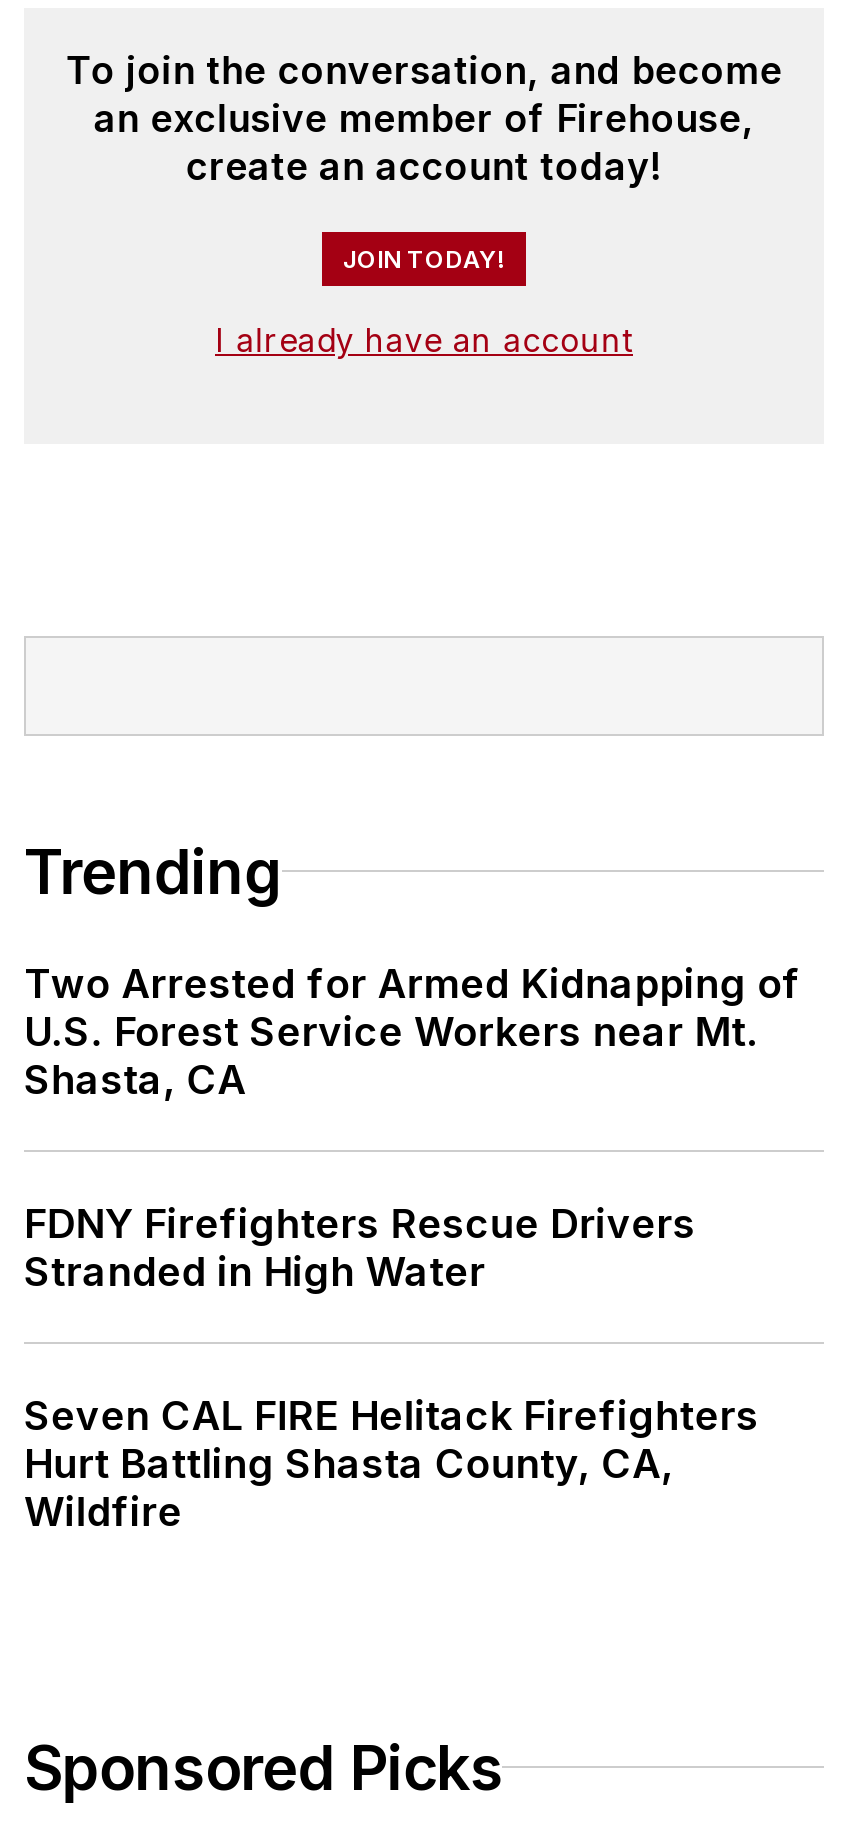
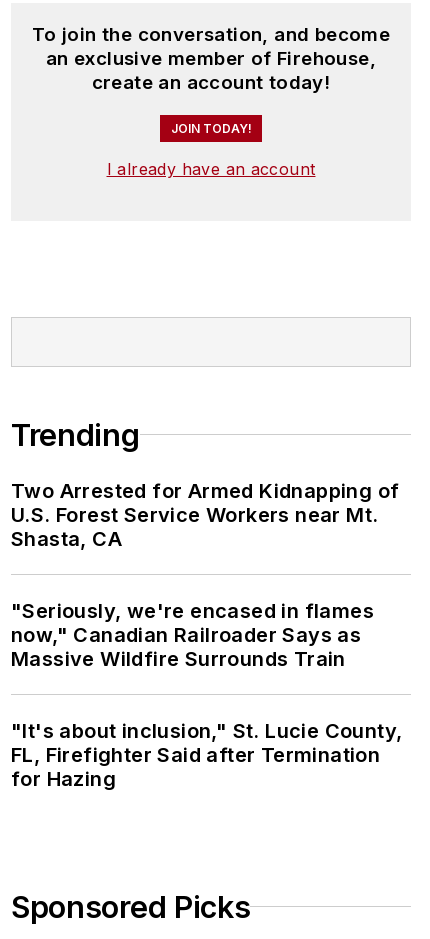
[24,1200,696,1296] FDNY Firefighters Rescue Drivers | Stranded in High Water -> [11,599,374,671] "Seriously, we're encased in flames | now," Canadian Railroader Says as | Massive Wildfire Surrounds Train
[24,1392,759,1536] Seven CAL FIRE Helitack Firefighters | Hurt Battling Shasta County, CA, | Wildfire -> [11,719,402,791] "It's about inclusion," St. Lucie County, | FL, Firefighter Said after Termination | for Hazing

